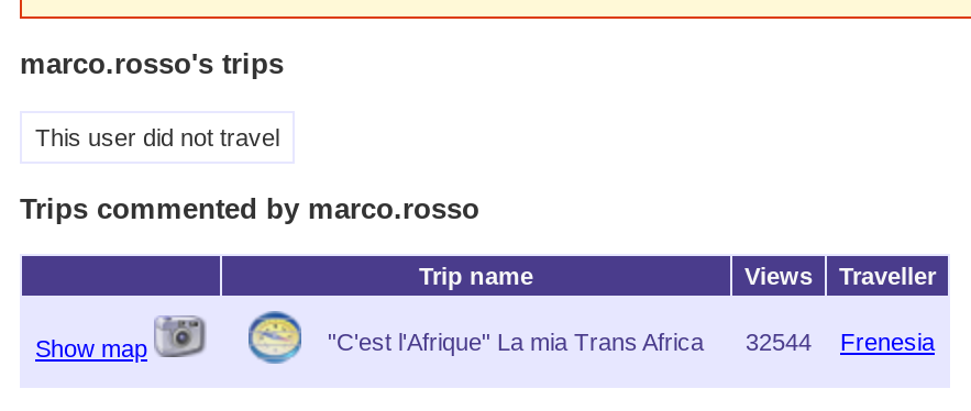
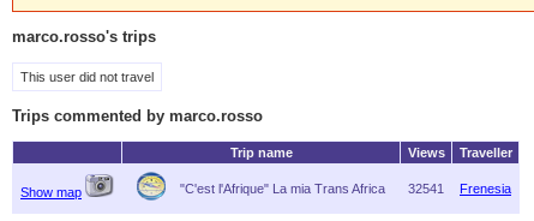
[328,329,935,356] "C'est l'Afrique" La mia Trans Africa 32544 Frenesia -> [180,182,511,196] "C'est l'Afrique" La mia Trans Africa 32541 Frenesia

